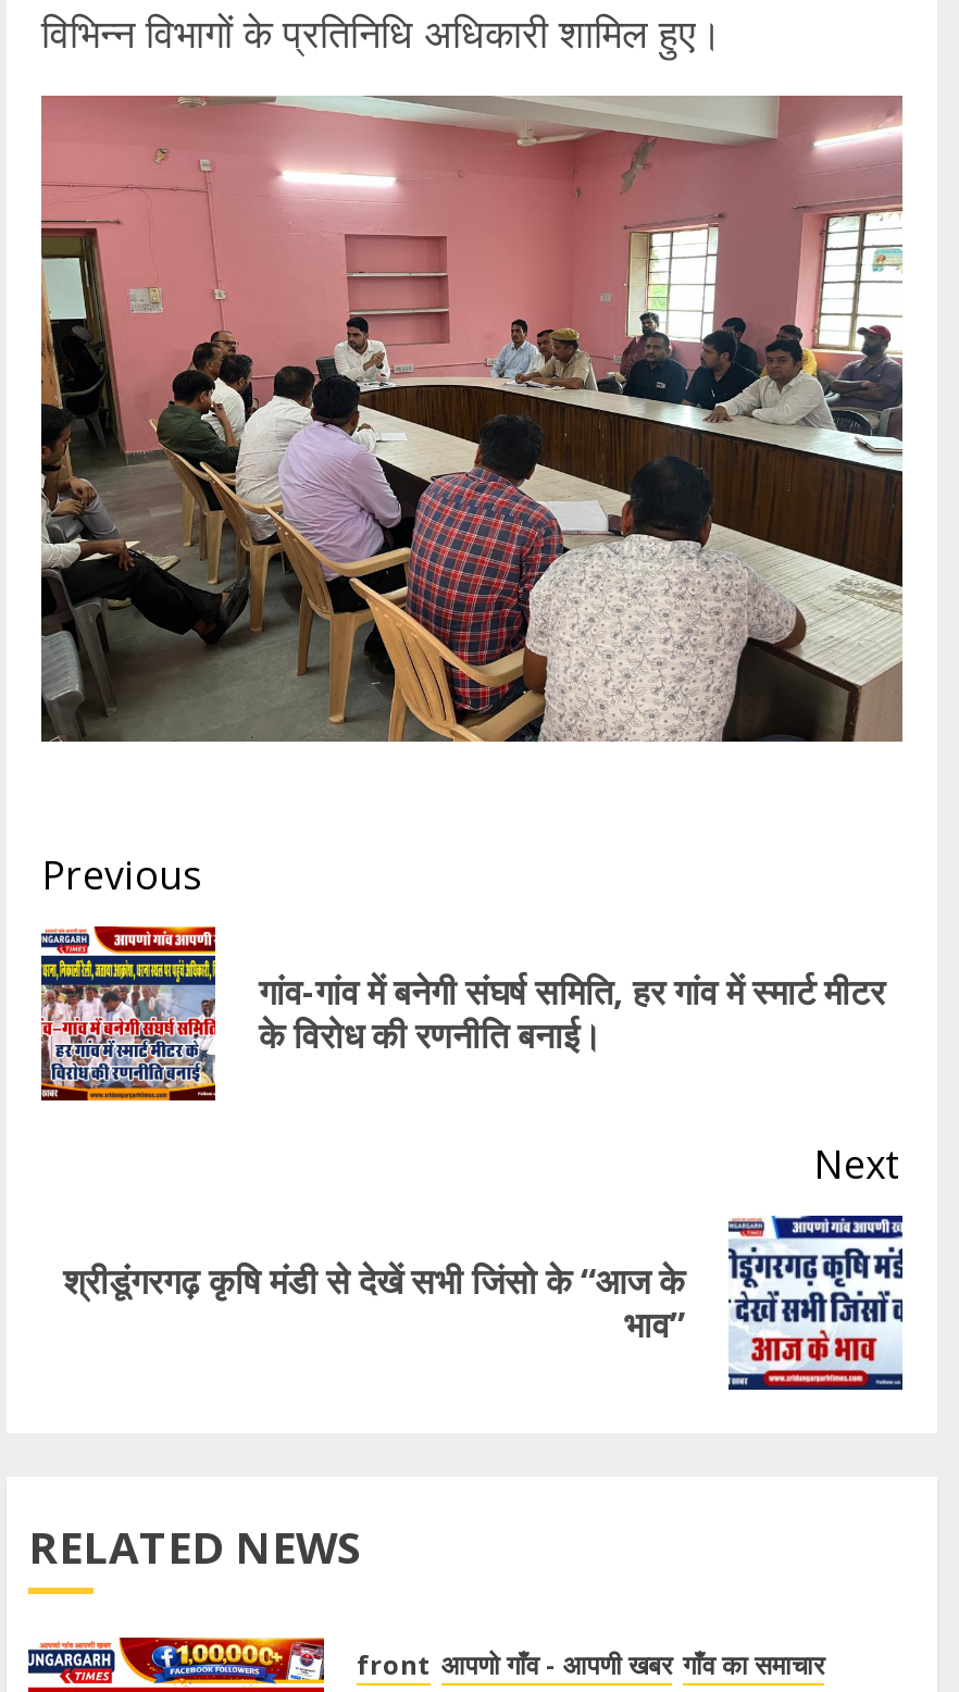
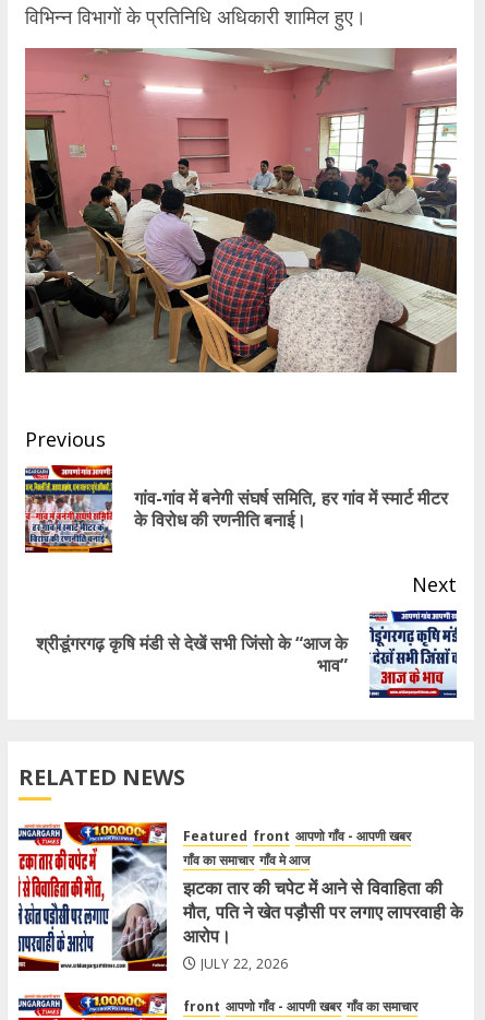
none -> [17,827,463,973] [image] | Featured front आपणो गाँव - आपणी खबर | गाँव का समाचार गाँव मे आज | झटका तार की चपेट में आने से विवाहिता की | मौत, पति ने खेत पड़ौसी पर लगाए लापरवाही के | आरोप। | JULY 22, 2026

